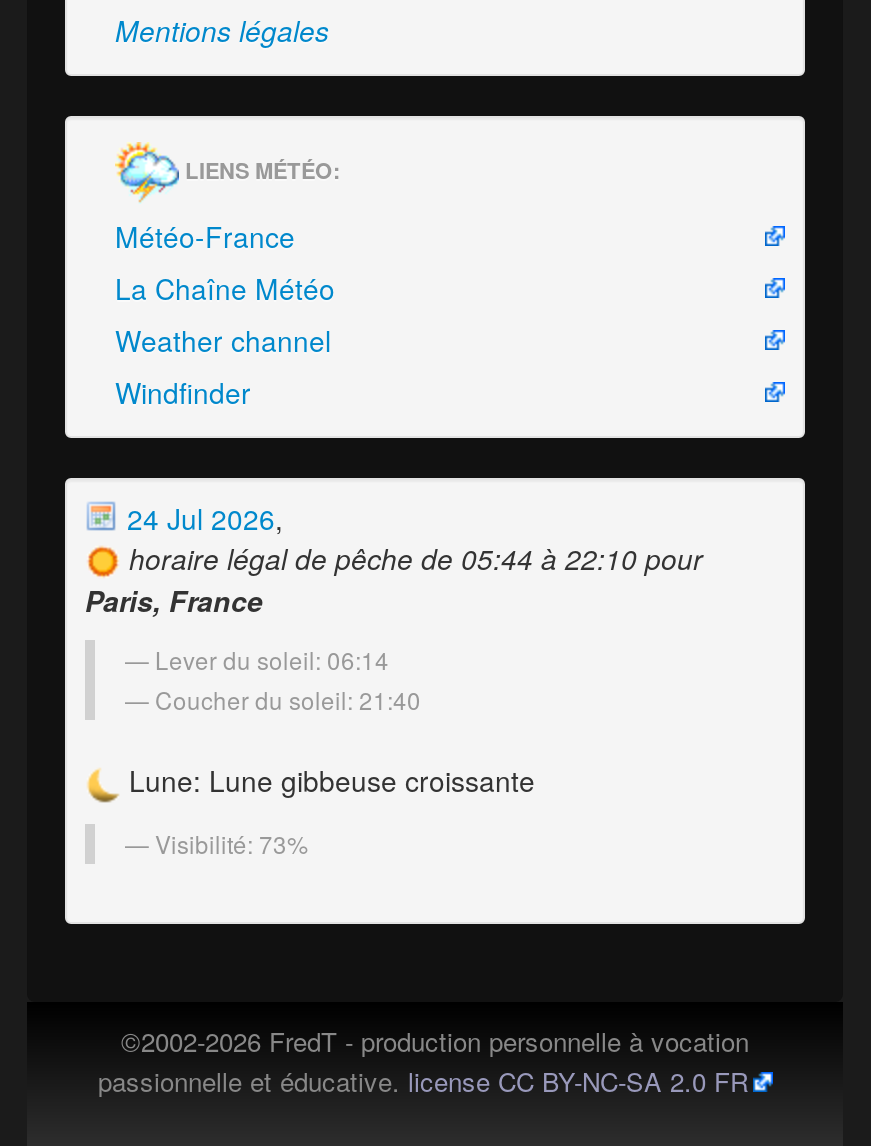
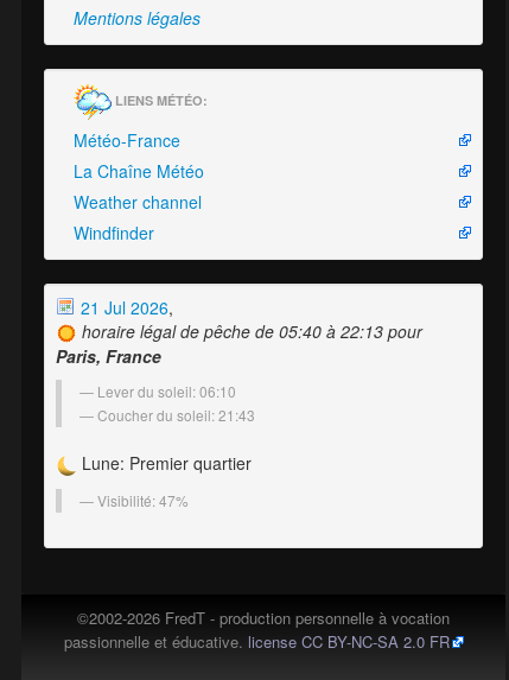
[119,497,283,537] 24 Jul 2026, -> [76,295,173,319] 21 Jul 2026,
[129,537,703,577] horaire légal de pêche de 05:44 à 22:10 pour -> [82,319,422,343] horaire légal de pêche de 05:40 à 22:13 pour
[155,643,421,717] Lever du soleil: 06:14 | Coucher du soleil: 21:40 -> [97,382,255,425] Lever du soleil: 06:10 | Coucher du soleil: 21:43
[121,761,535,801] Lune: Lune gibbeuse croissante -> [77,452,252,475] Lune: Premier quartier
[155,827,309,861] Visibilité: 73% -> [97,490,189,511] Visibilité: 47%

